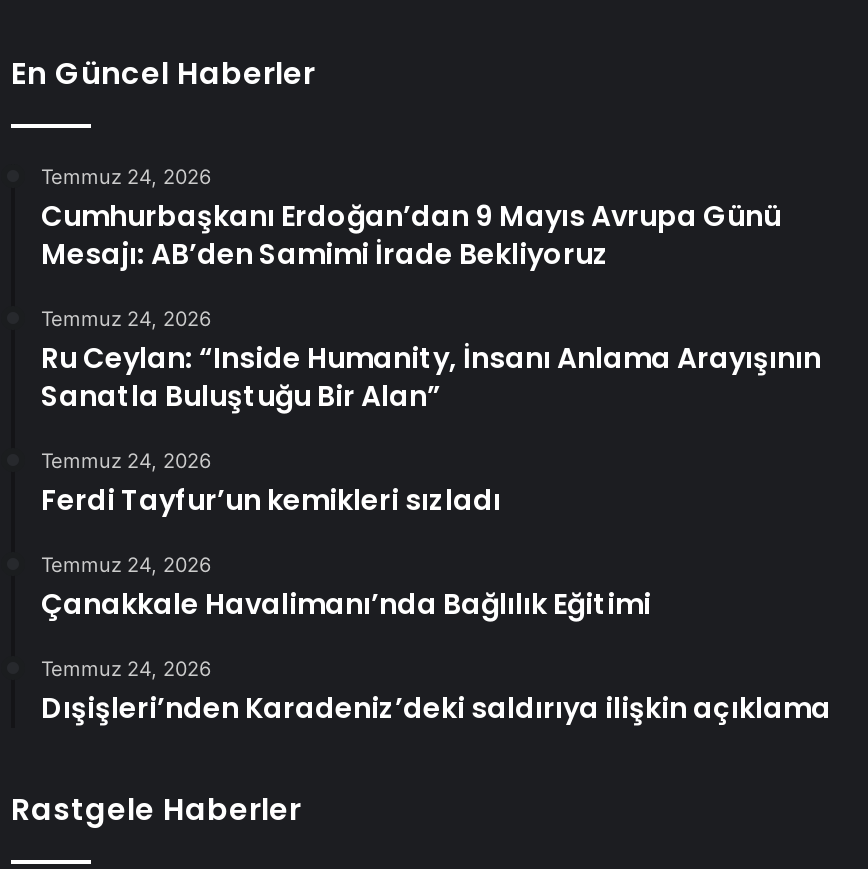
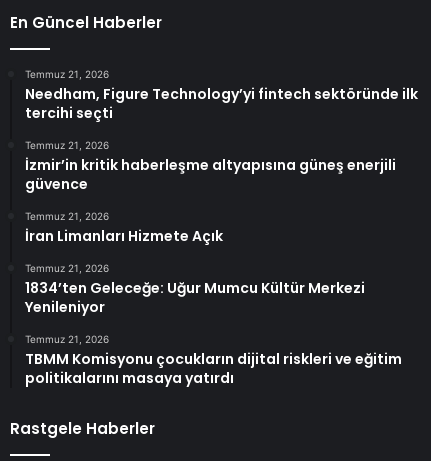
[41,164,781,274] Temmuz 24, 2026 | Cumhurbaşkanı Erdoğan’dan 9 Mayıs Avrupa Günü | Mesajı: AB’den Samimi İrade Bekliyoruz -> [25,68,418,123] Temmuz 21, 2026 | Needham, Figure Technology’yi fintech sektöründe ilk | tercihi seçti
[41,306,821,416] Temmuz 24, 2026 | Ru Ceylan: “Inside Humanity, İnsanı Anlama Arayışının | Sanatla Buluştuğu Bir Alan” -> [25,139,396,194] Temmuz 21, 2026 | İzmir’in kritik haberleşme altyapısına güneş enerjili | güvence
[41,448,501,520] Temmuz 24, 2026 | Ferdi Tayfur’un kemikleri sızladı -> [25,210,223,246] Temmuz 21, 2026 | İran Limanları Hizmete Açık
[41,552,651,624] Temmuz 24, 2026 | Çanakkale Havalimanı’nda Bağlılık Eğitimi -> [25,262,365,317] Temmuz 21, 2026 | 1834’ten Geleceğe: Uğur Mumcu Kültür Merkezi | Yenileniyor
[41,656,831,728] Temmuz 24, 2026 | Dışişleri’nden Karadeniz’deki saldırıya ilişkin açıklama -> [25,333,402,388] Temmuz 21, 2026 | TBMM Komisyonu çocukların dijital riskleri ve eğitim | politikalarını masaya yatırdı

